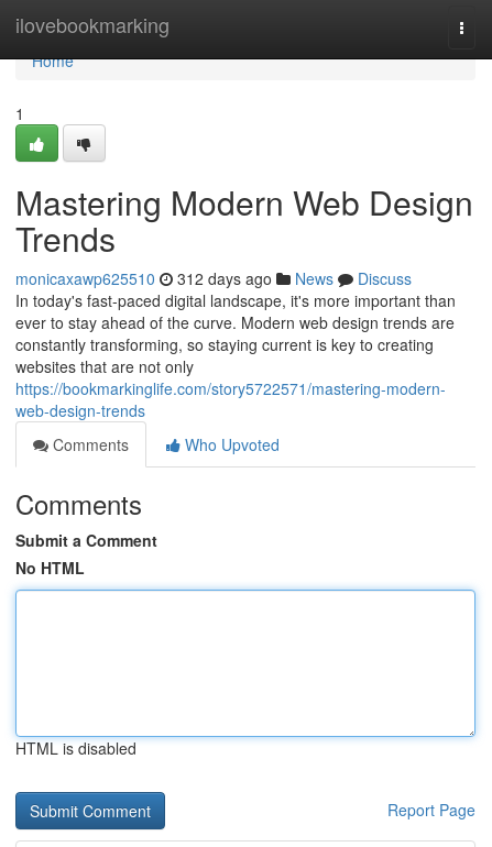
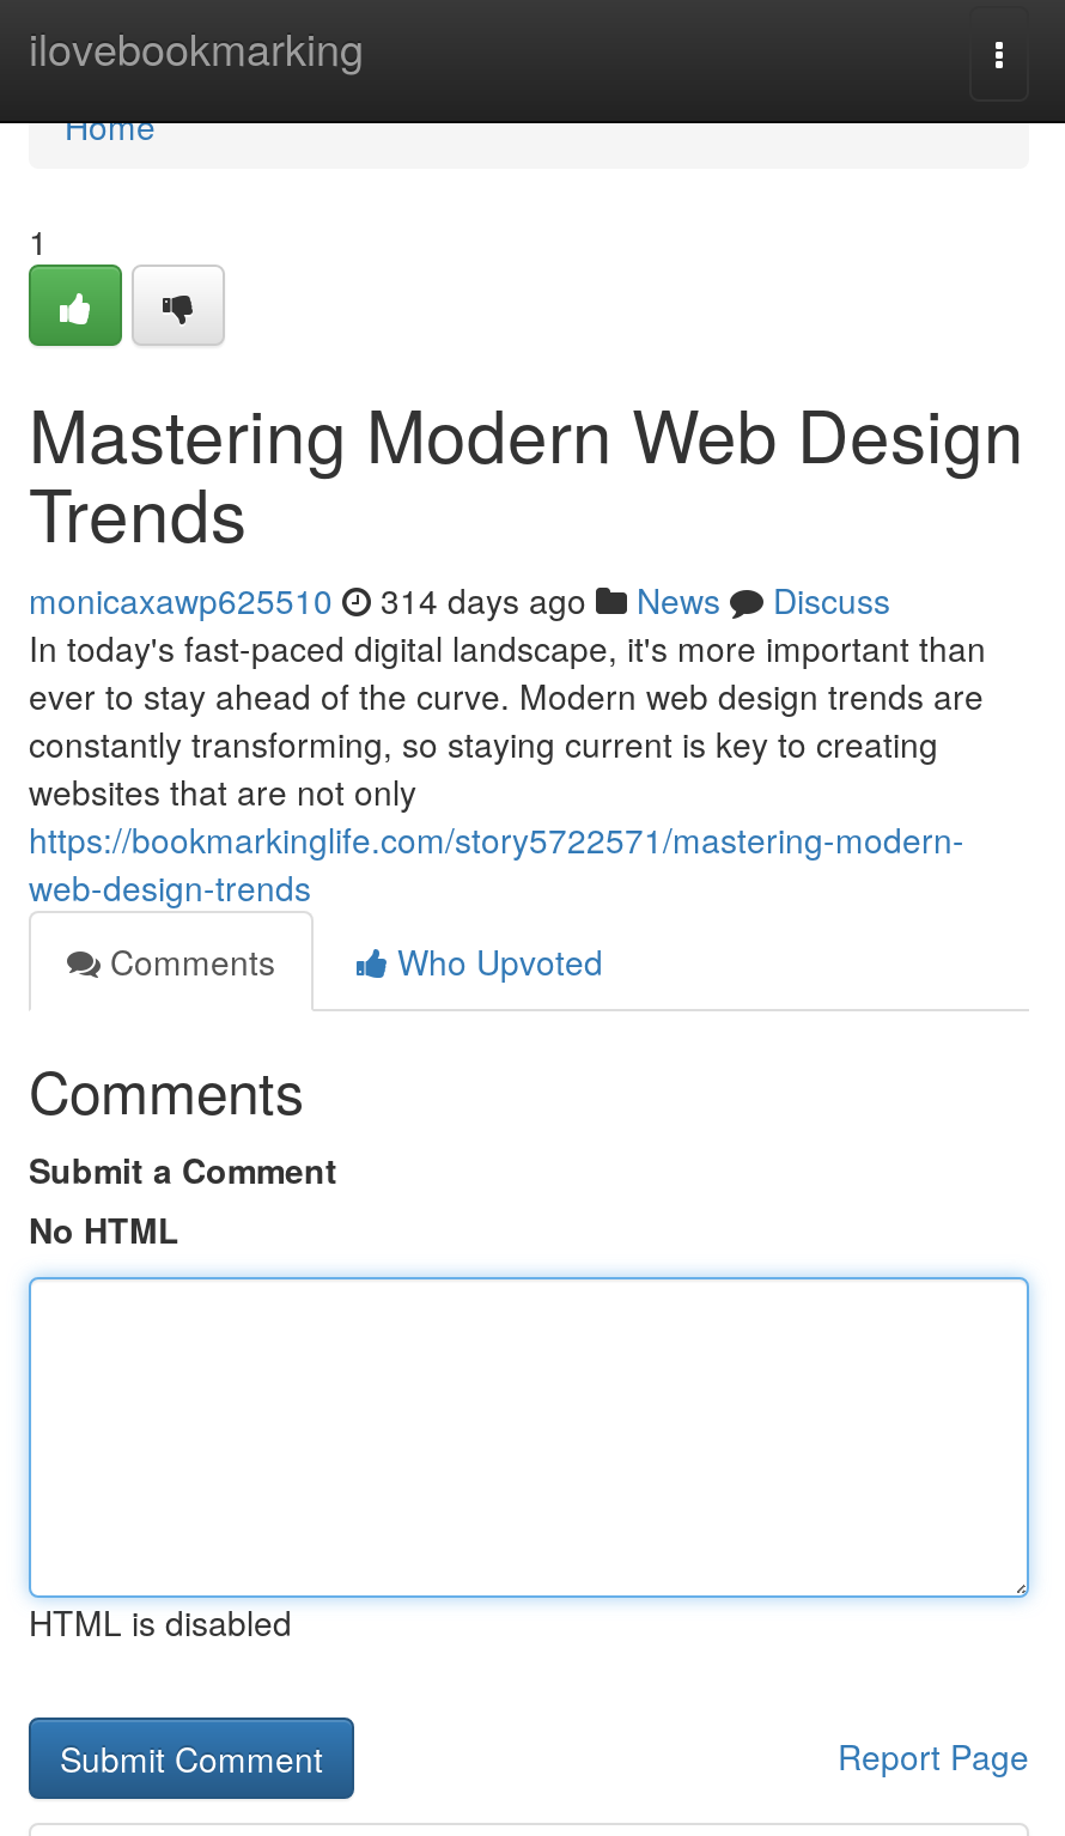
[15,267,412,289] monicaxawp625510 312 days ago News Discuss -> [29,576,890,624] monicaxawp625510 314 days ago News Discuss

